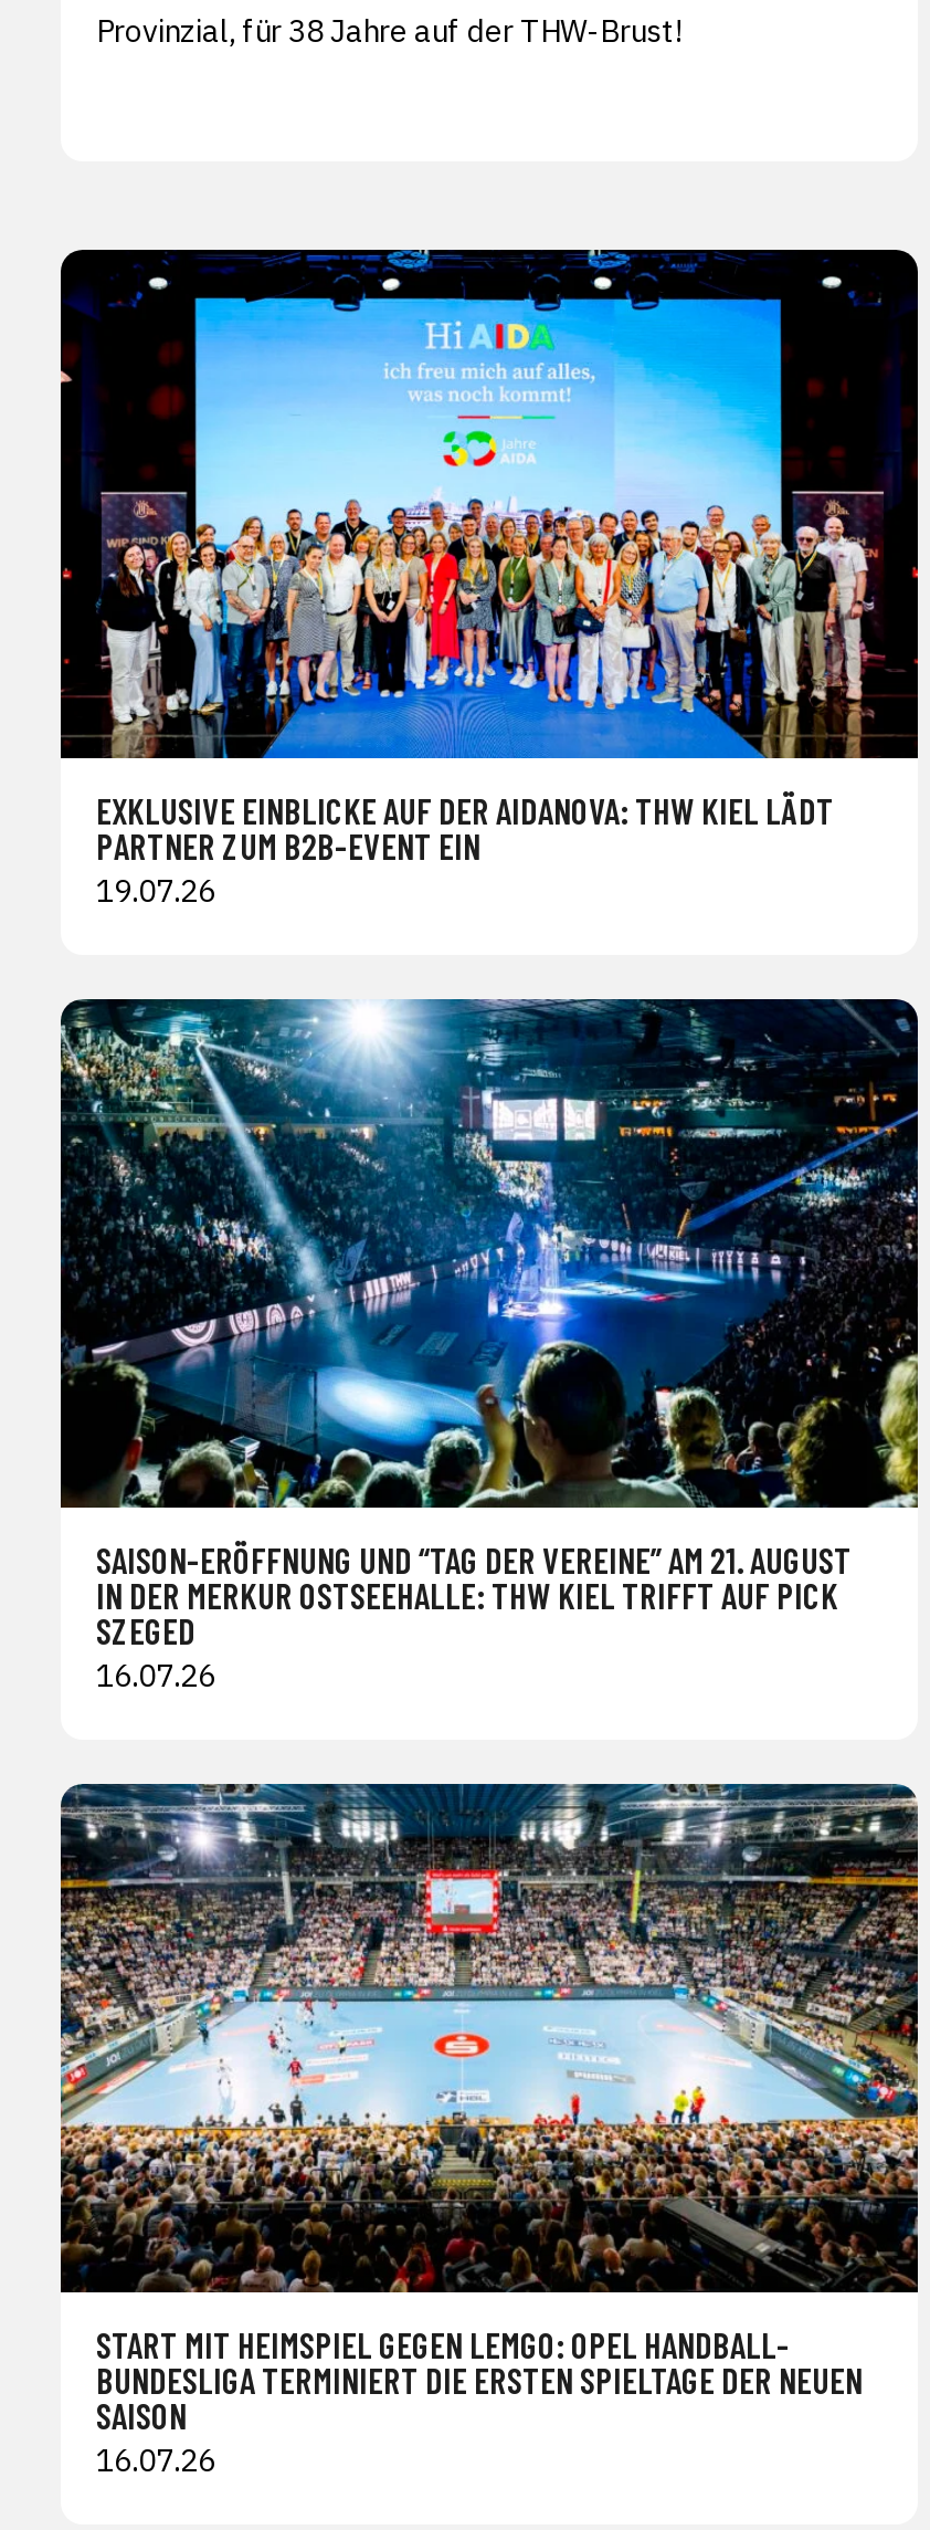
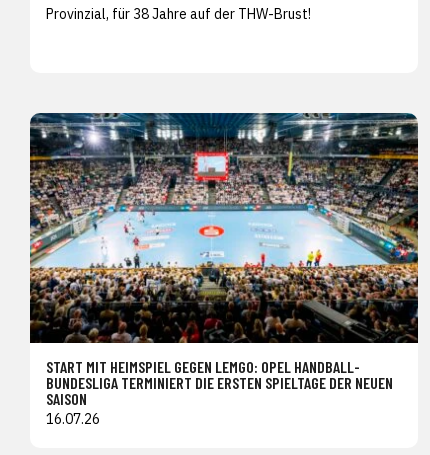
[59,248,920,910] [image] | EXKLUSIVE EINBLICKE AUF DER AIDANOVA: THW KIEL LÄDT | PARTNER ZUM B2B-EVENT EIN | 19.07.26 -> none
[59,997,920,1695] [image] | SAISON-ERÖFFNUNG UND “TAG DER VEREINE” AM 21. AUGUST | IN DER MERKUR OSTSEEHALLE: THW KIEL TRIFFT AUF PICK | SZEGED | 16.07.26 -> none

